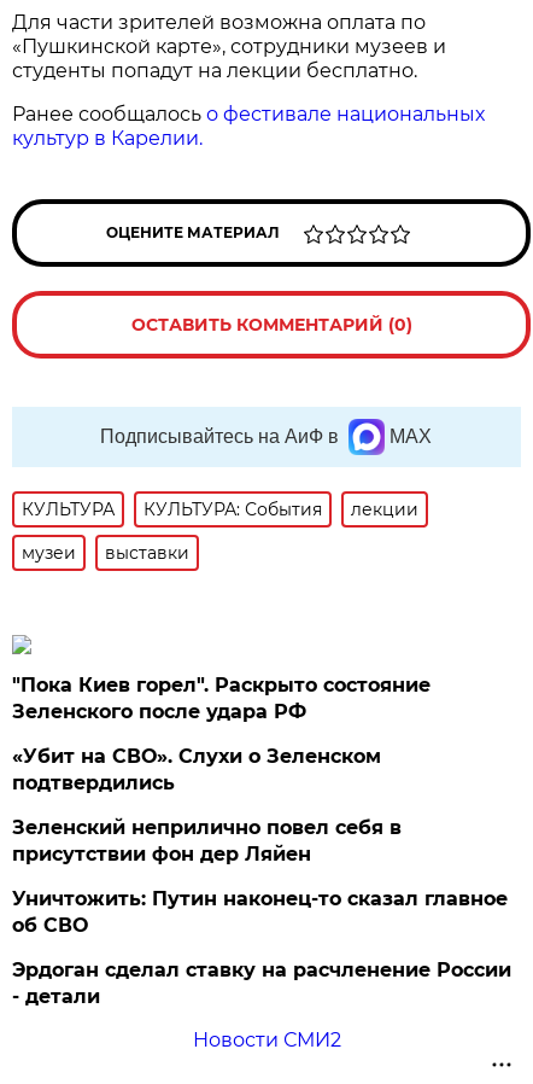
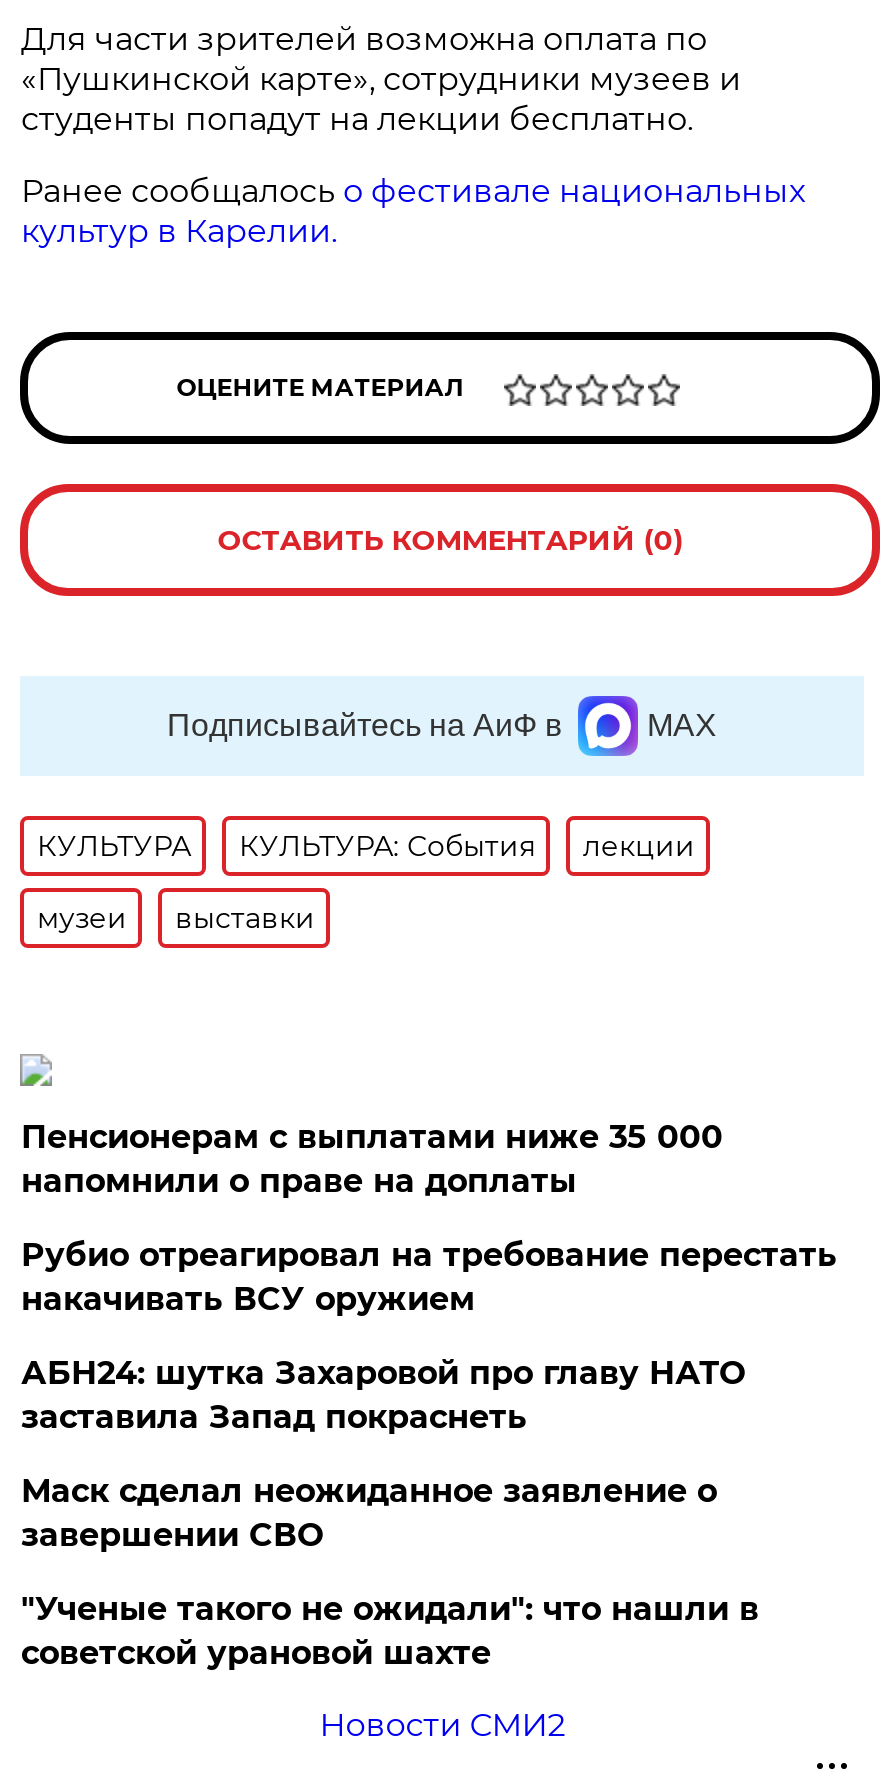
[13,674,431,723] "Пока Киев горел". Раскрыто состояние | Зеленского после удара РФ -> [21,1118,723,1200] Пенсионерам с выплатами ниже 35 000 | напомнили о праве на доплаты
[13,745,382,794] «Убит на СВО». Слухи о Зеленском | подтвердились -> [21,1236,837,1318] Рубио отреагировал на требование перестать | накачивать ВСУ оружием
[13,816,402,866] Зеленский неприлично повел cебя в | присутствии фон дер Ляйен -> [21,1354,745,1436] АБН24: шутка Захаровой про главу НАТО | заставила Запад покраснеть
[13,887,508,937] Уничтожить: Путин наконец-то сказал главное | об СВО -> [21,1472,717,1554] Маск сделал неожиданное заявление о | завершении СВО
[13,958,512,1008] Эрдоган сделал ставку на расчленение России | - детали -> [21,1590,759,1672] "Ученые такого не ожидали": что нашли в | советской урановой шахте

